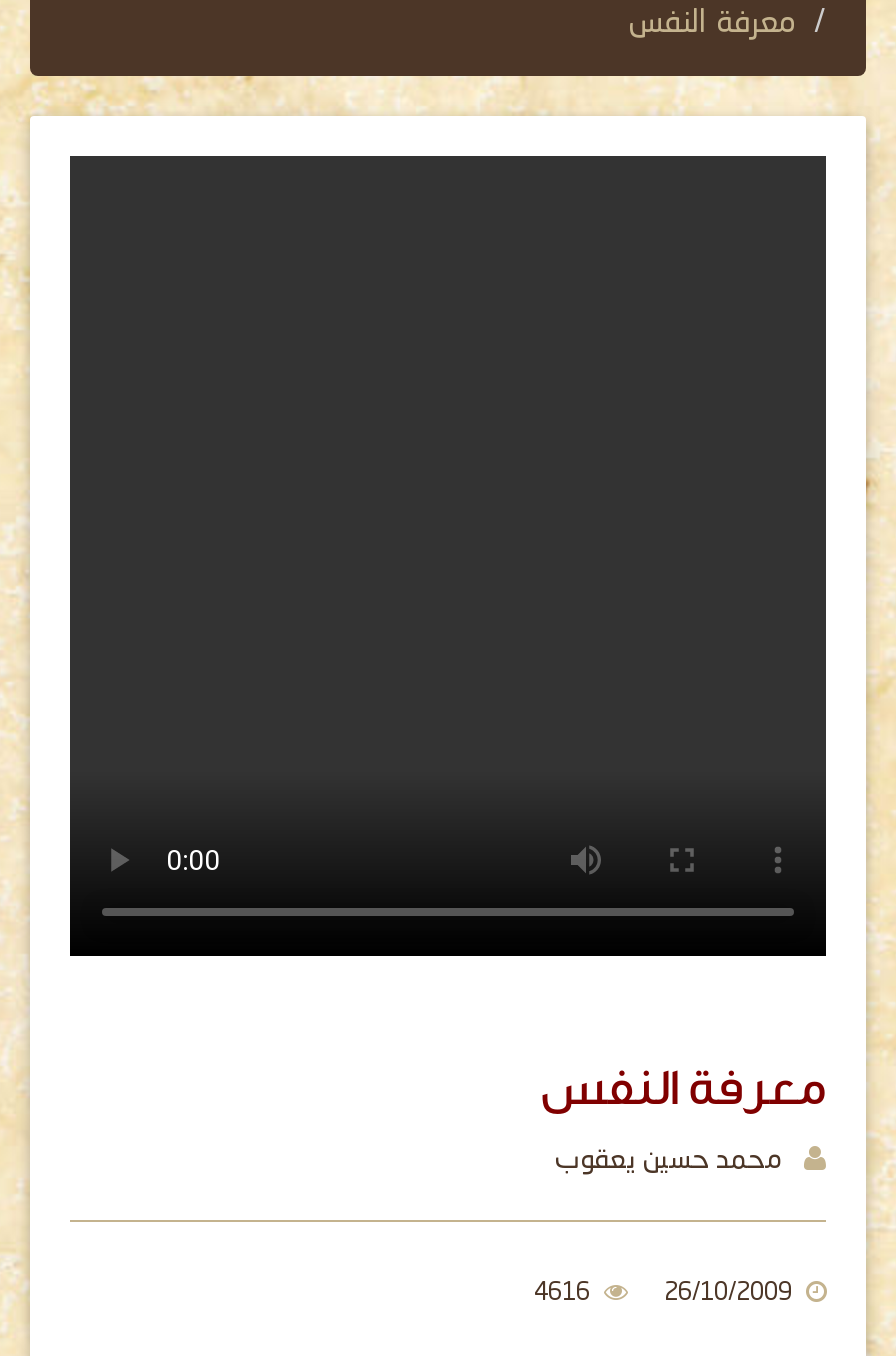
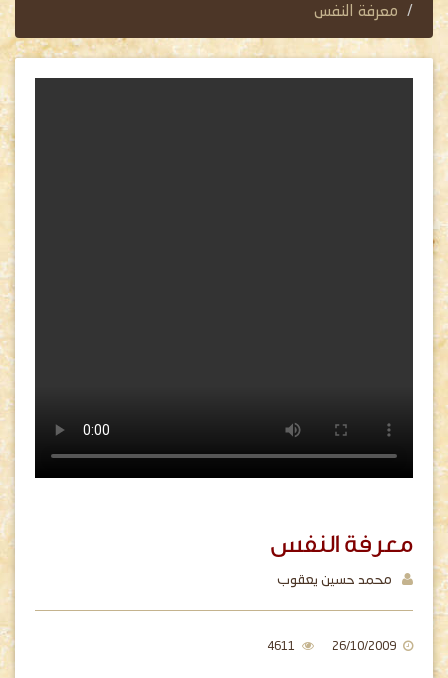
[534,1282,590,1306] 4616 -> [267,641,295,653] 4611

